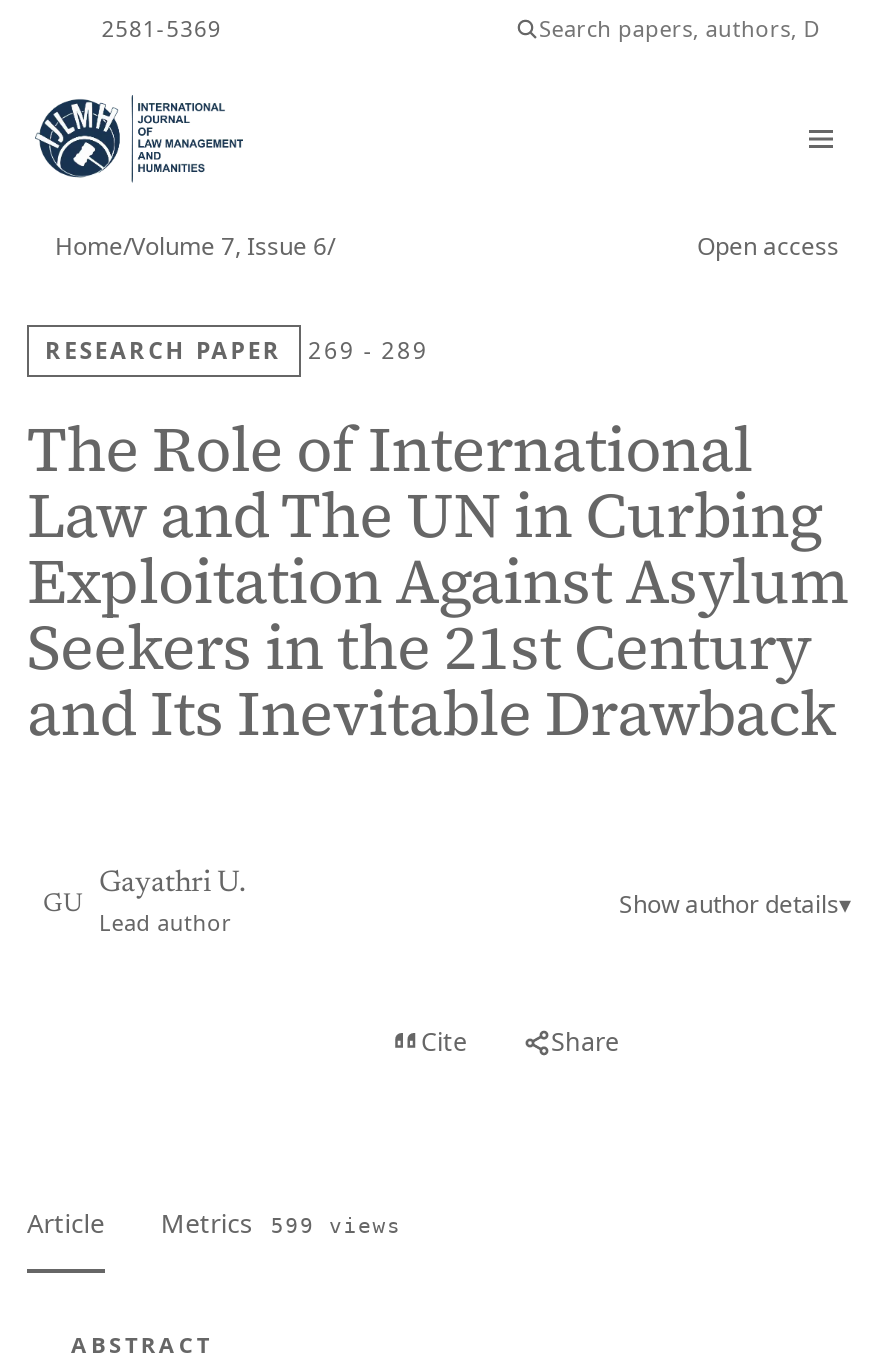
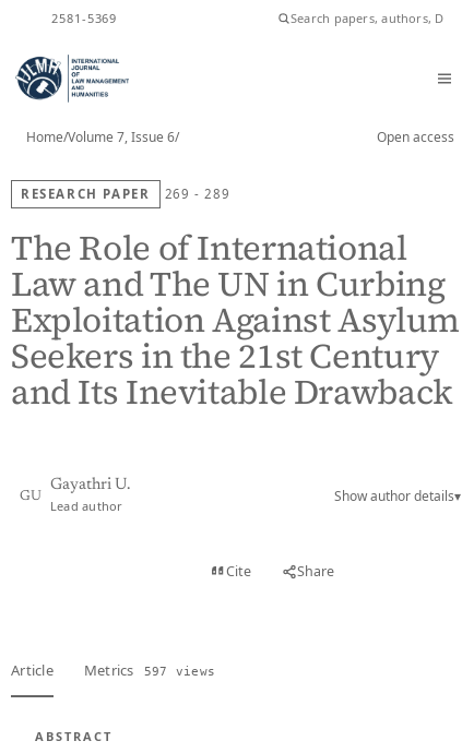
[161,1205,401,1241] Metrics 599 views -> [84,660,215,680] Metrics 597 views

